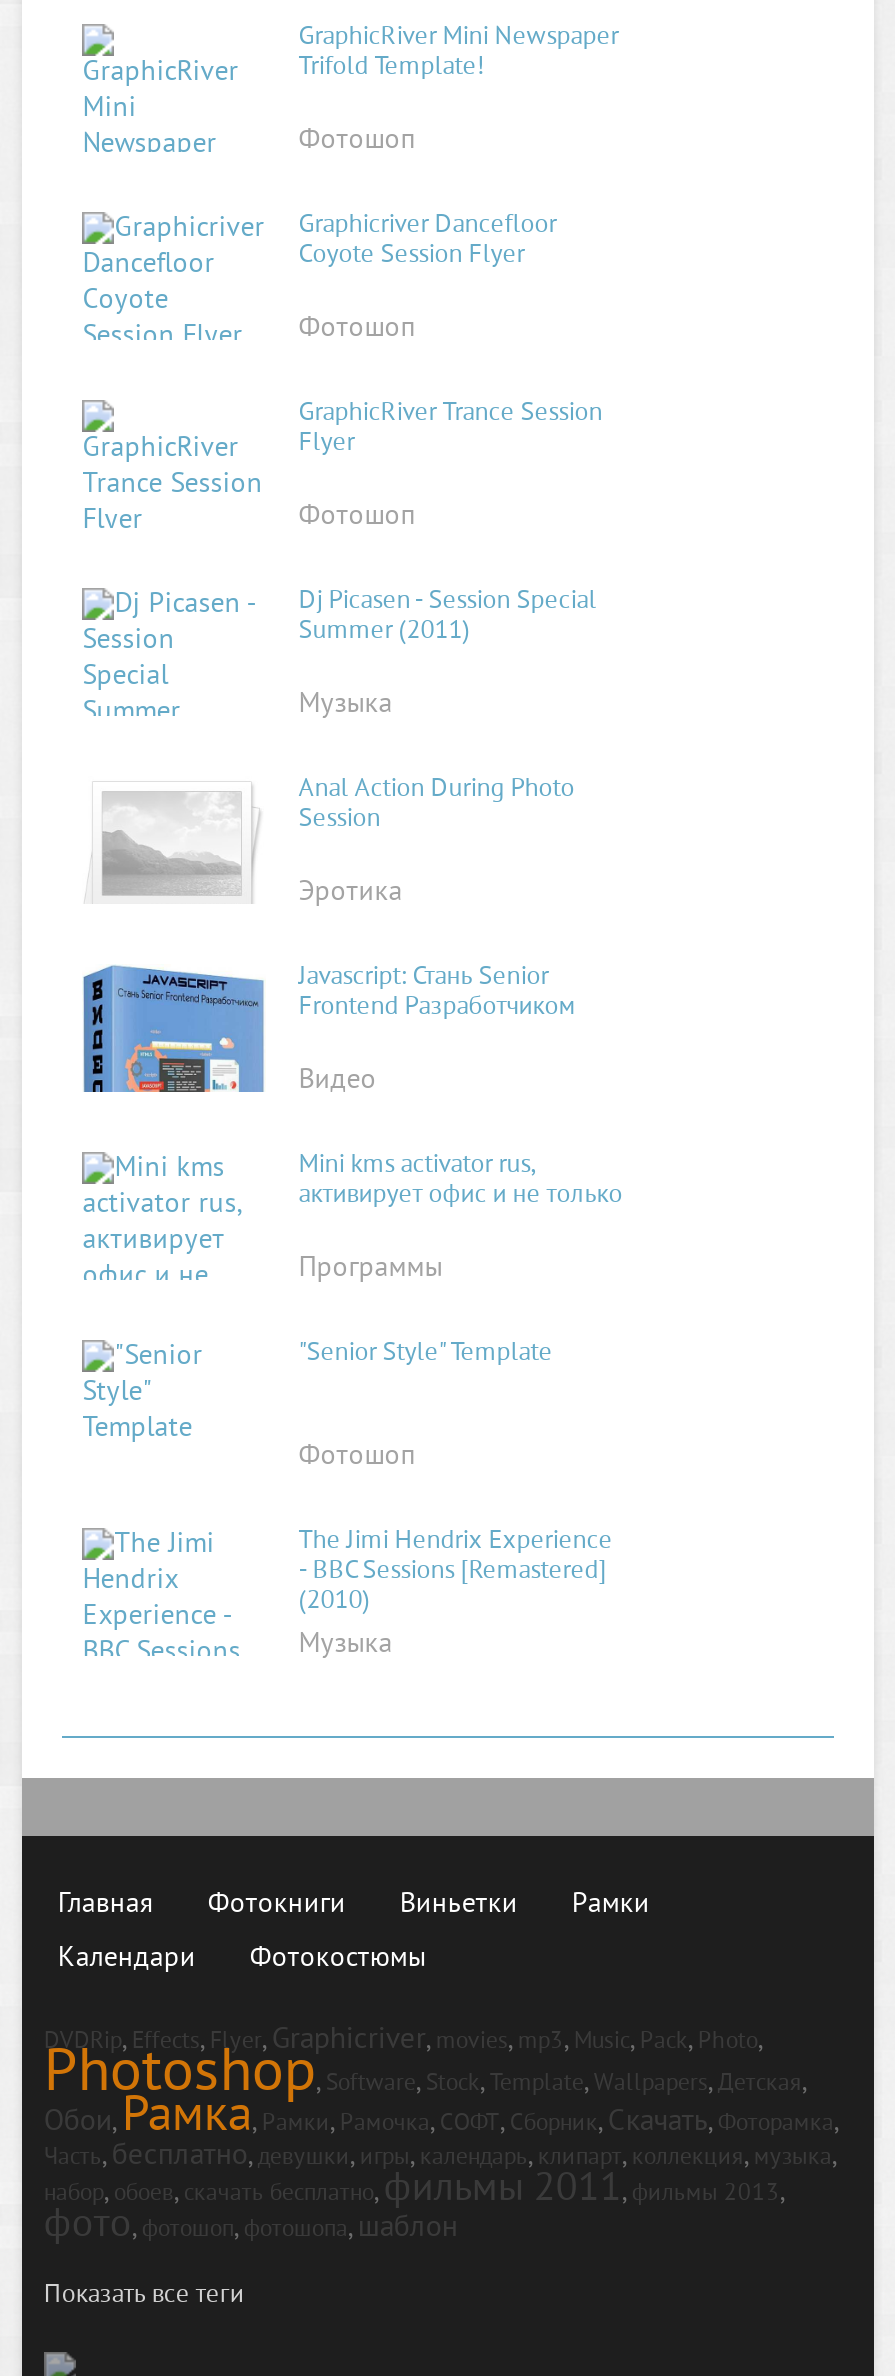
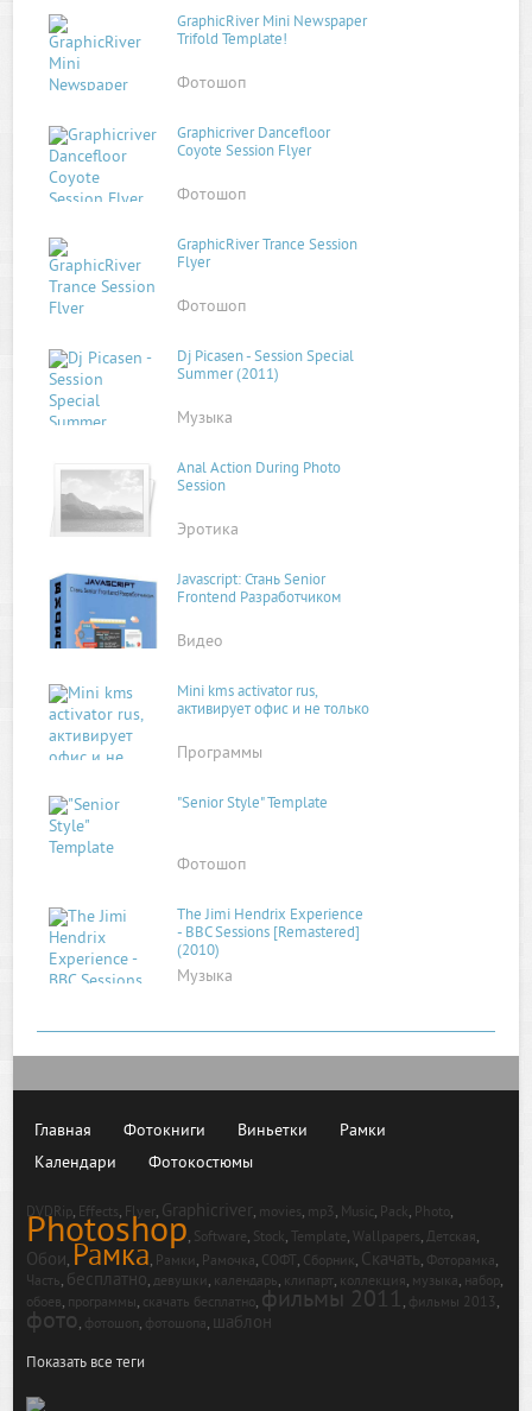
[44,2139,832,2177] Часть, бесплатно,девушки, игры, календарь, клипарт, коллекция, музыка -> [26,1270,500,1293] Часть, бесплатно,девушки, календарь, клипарт, коллекция, музыка, набор
[44,2167,780,2217] набор,обоев,скачать бесплатно,фильмы 2011,фильмы 2013 -> [26,1287,496,1317] обоев,программы,скачать бесплатно,фильмы 2011,фильмы 2013

